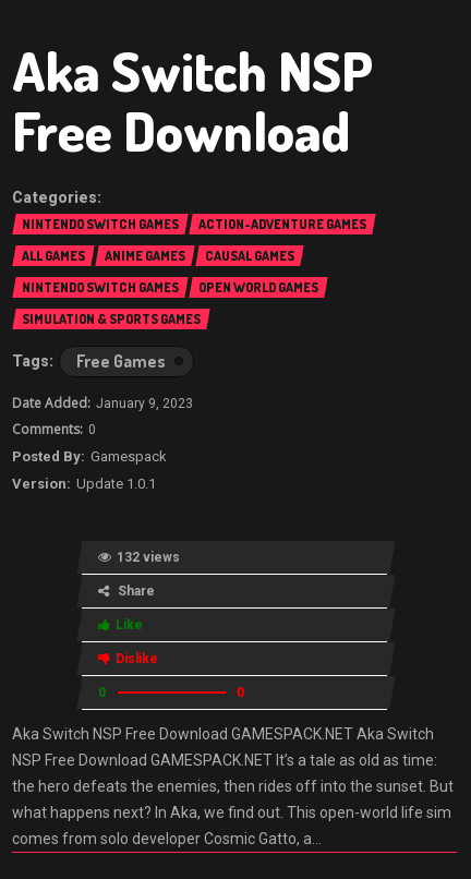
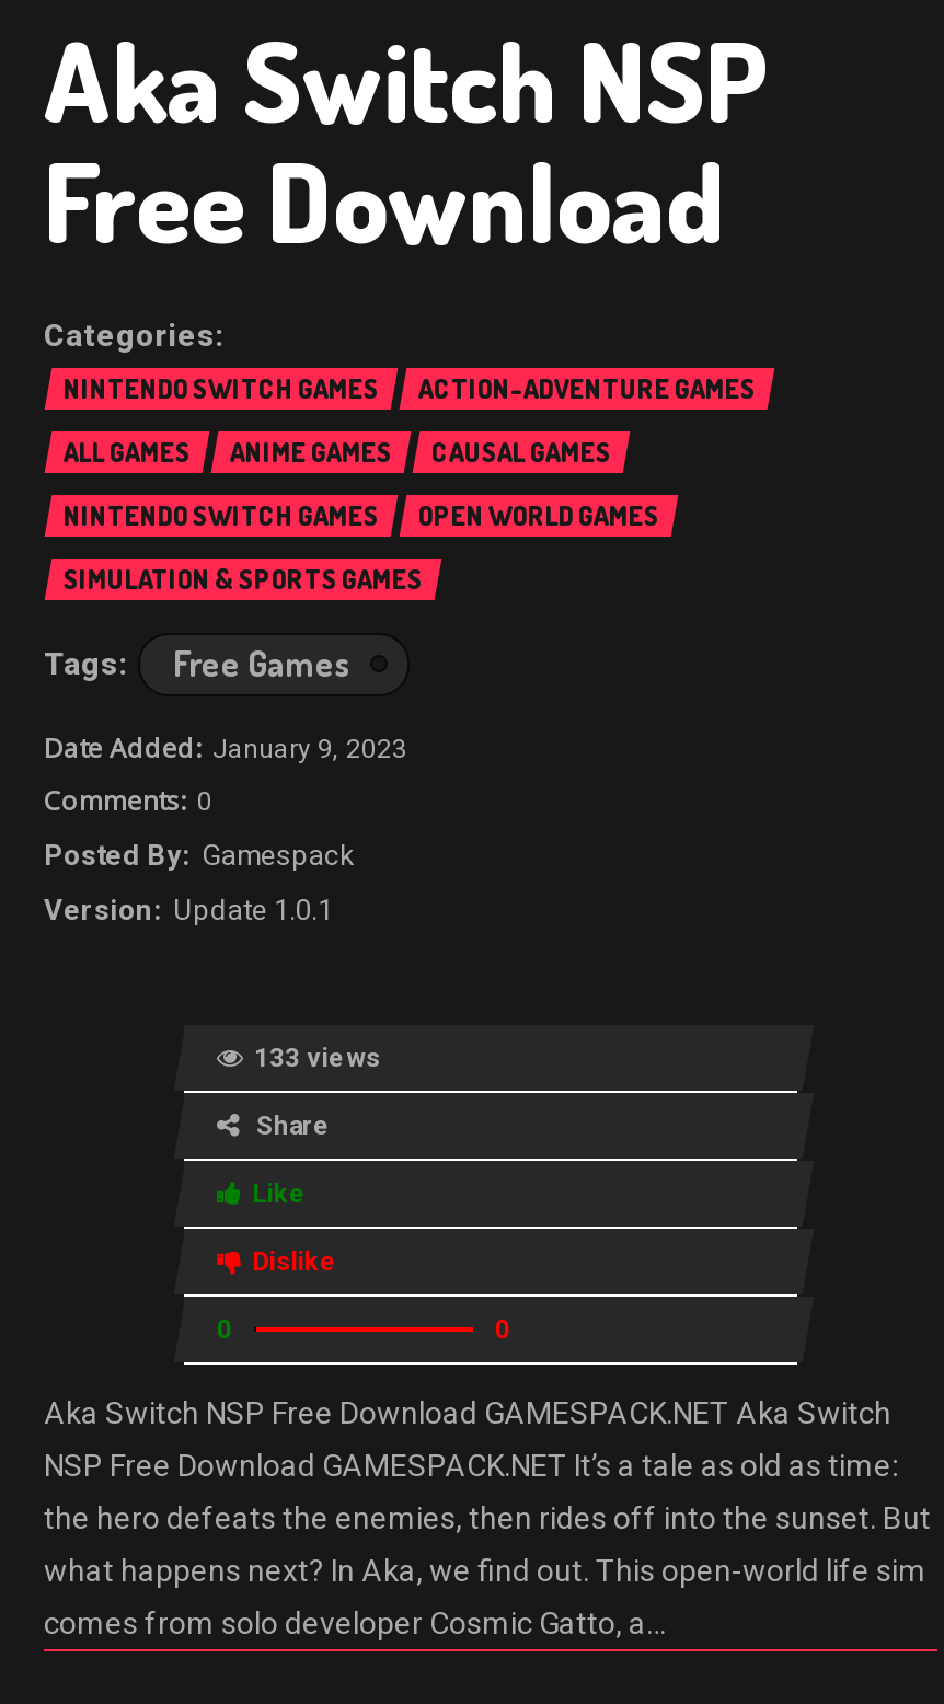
[117,549,180,564] 132 views -> [254,1043,381,1073] 133 views

